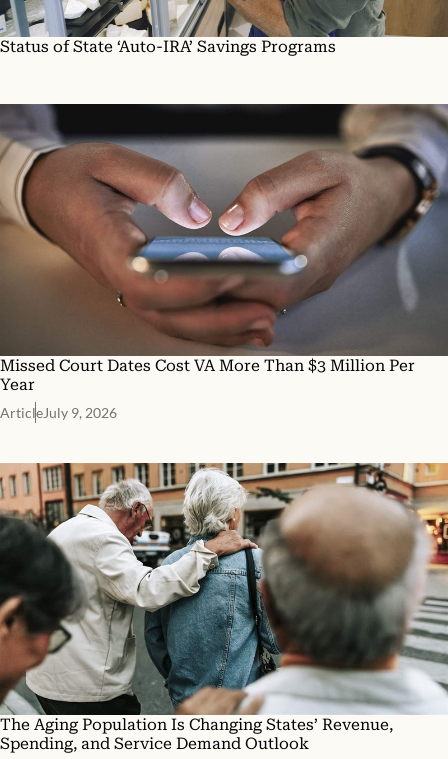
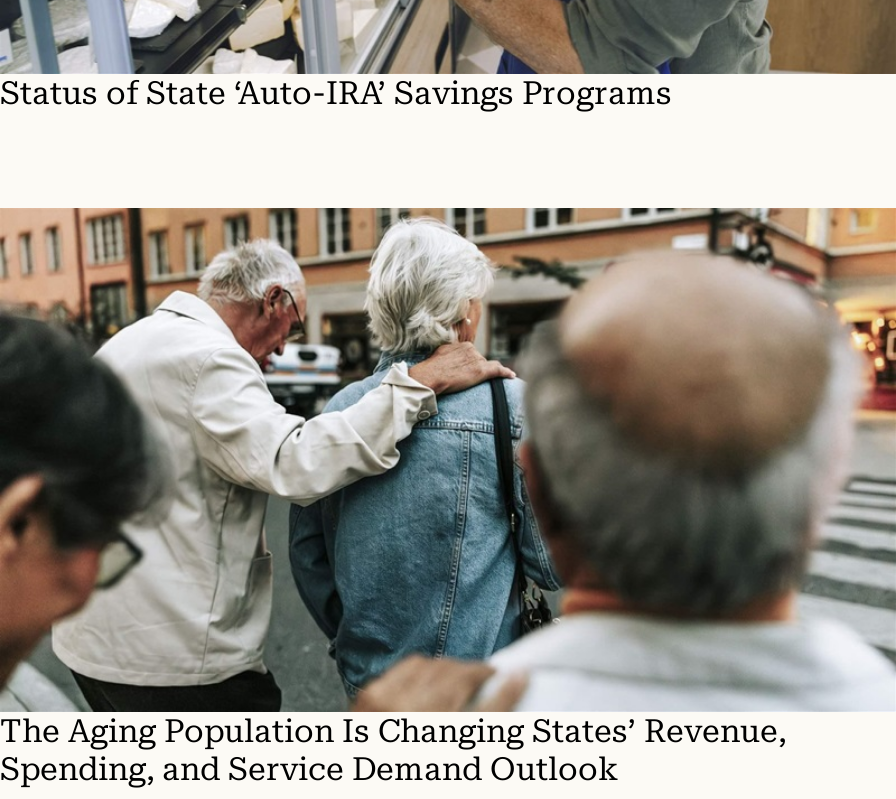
[0,103,445,421] [image] | Missed Court Dates Cost VA More Than $3 Million Per | Year | ArticleJuly 9, 2026 -> none

